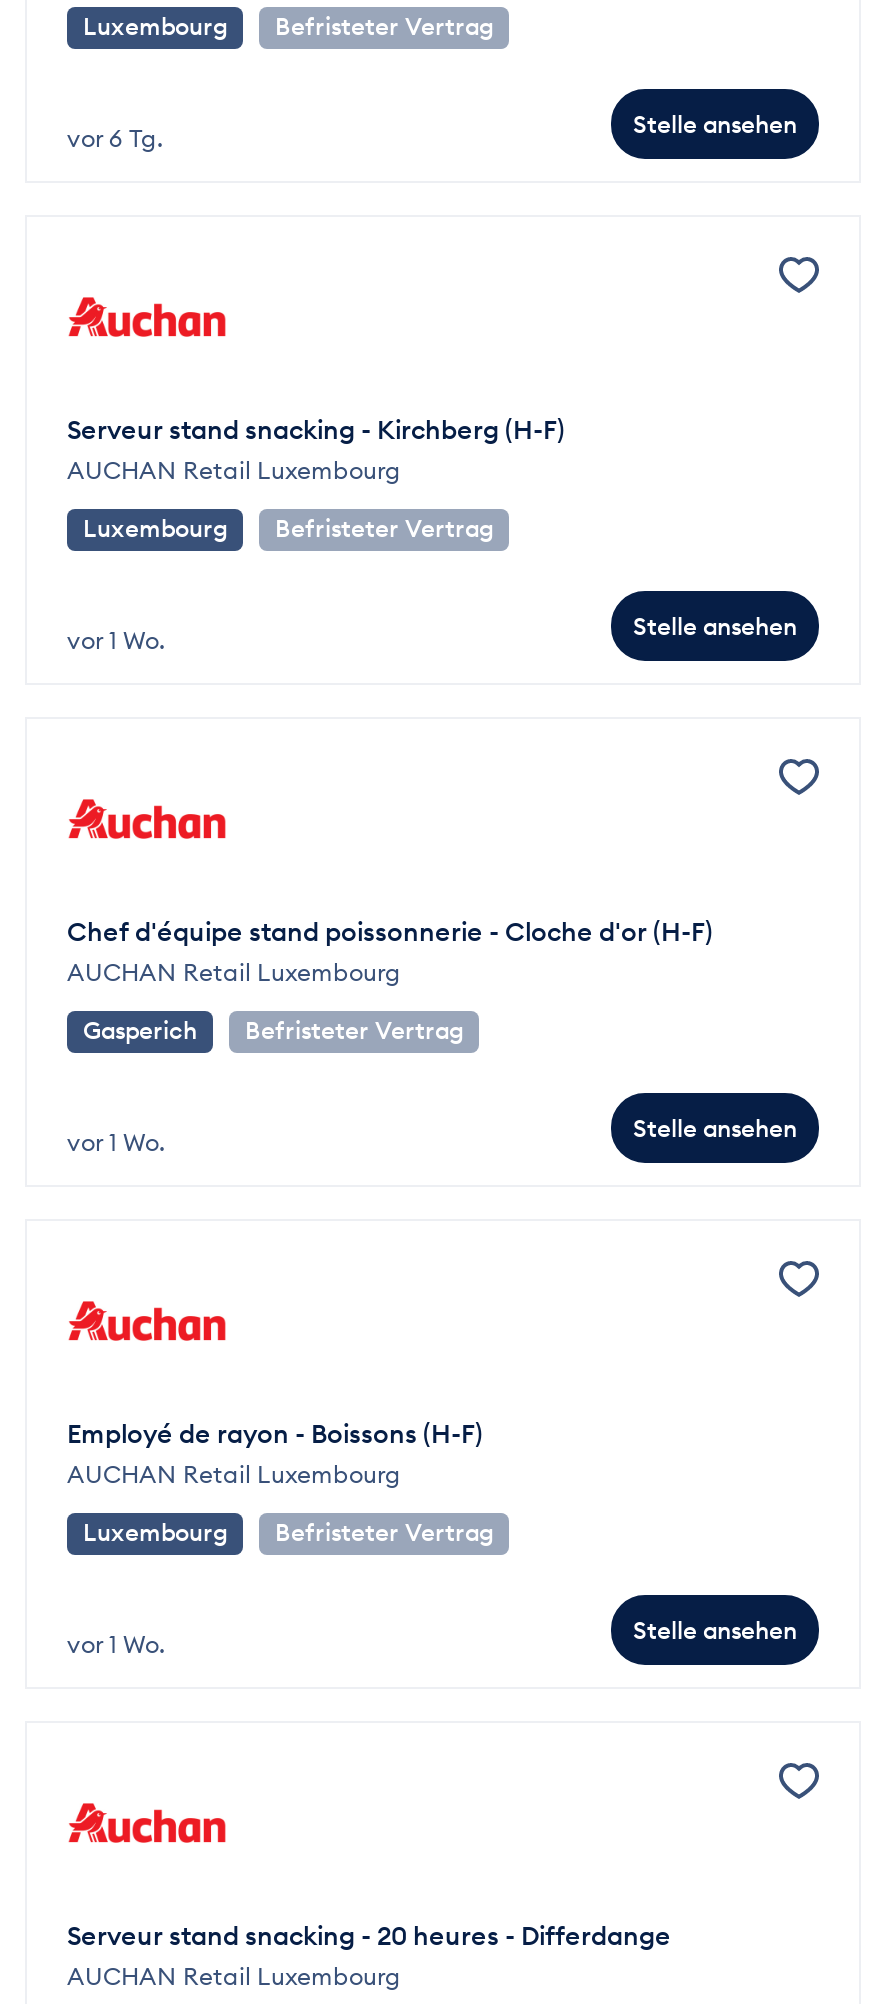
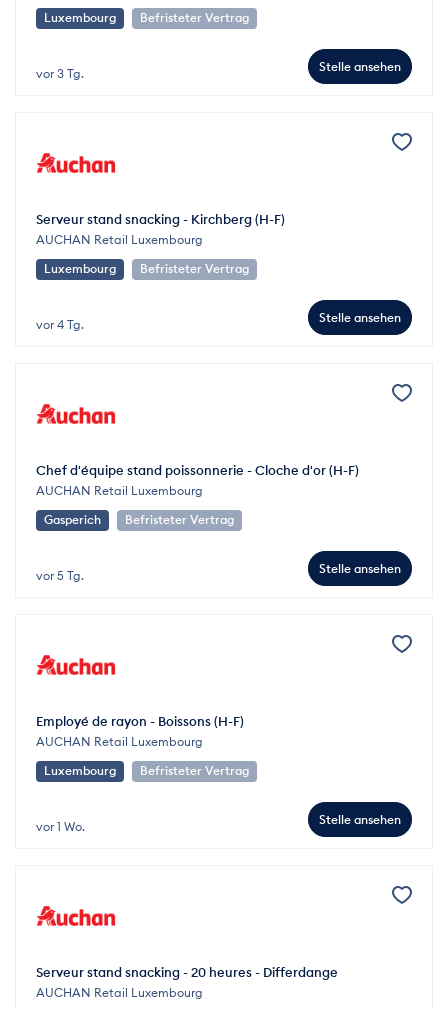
[67,123,163,153] vor 6 Tg. -> [36,66,84,81] vor 3 Tg.
[67,625,165,655] vor 1 Wo. -> [36,317,84,332] vor 4 Tg.
[67,1127,165,1157] vor 1 Wo. -> [36,568,84,583] vor 5 Tg.

